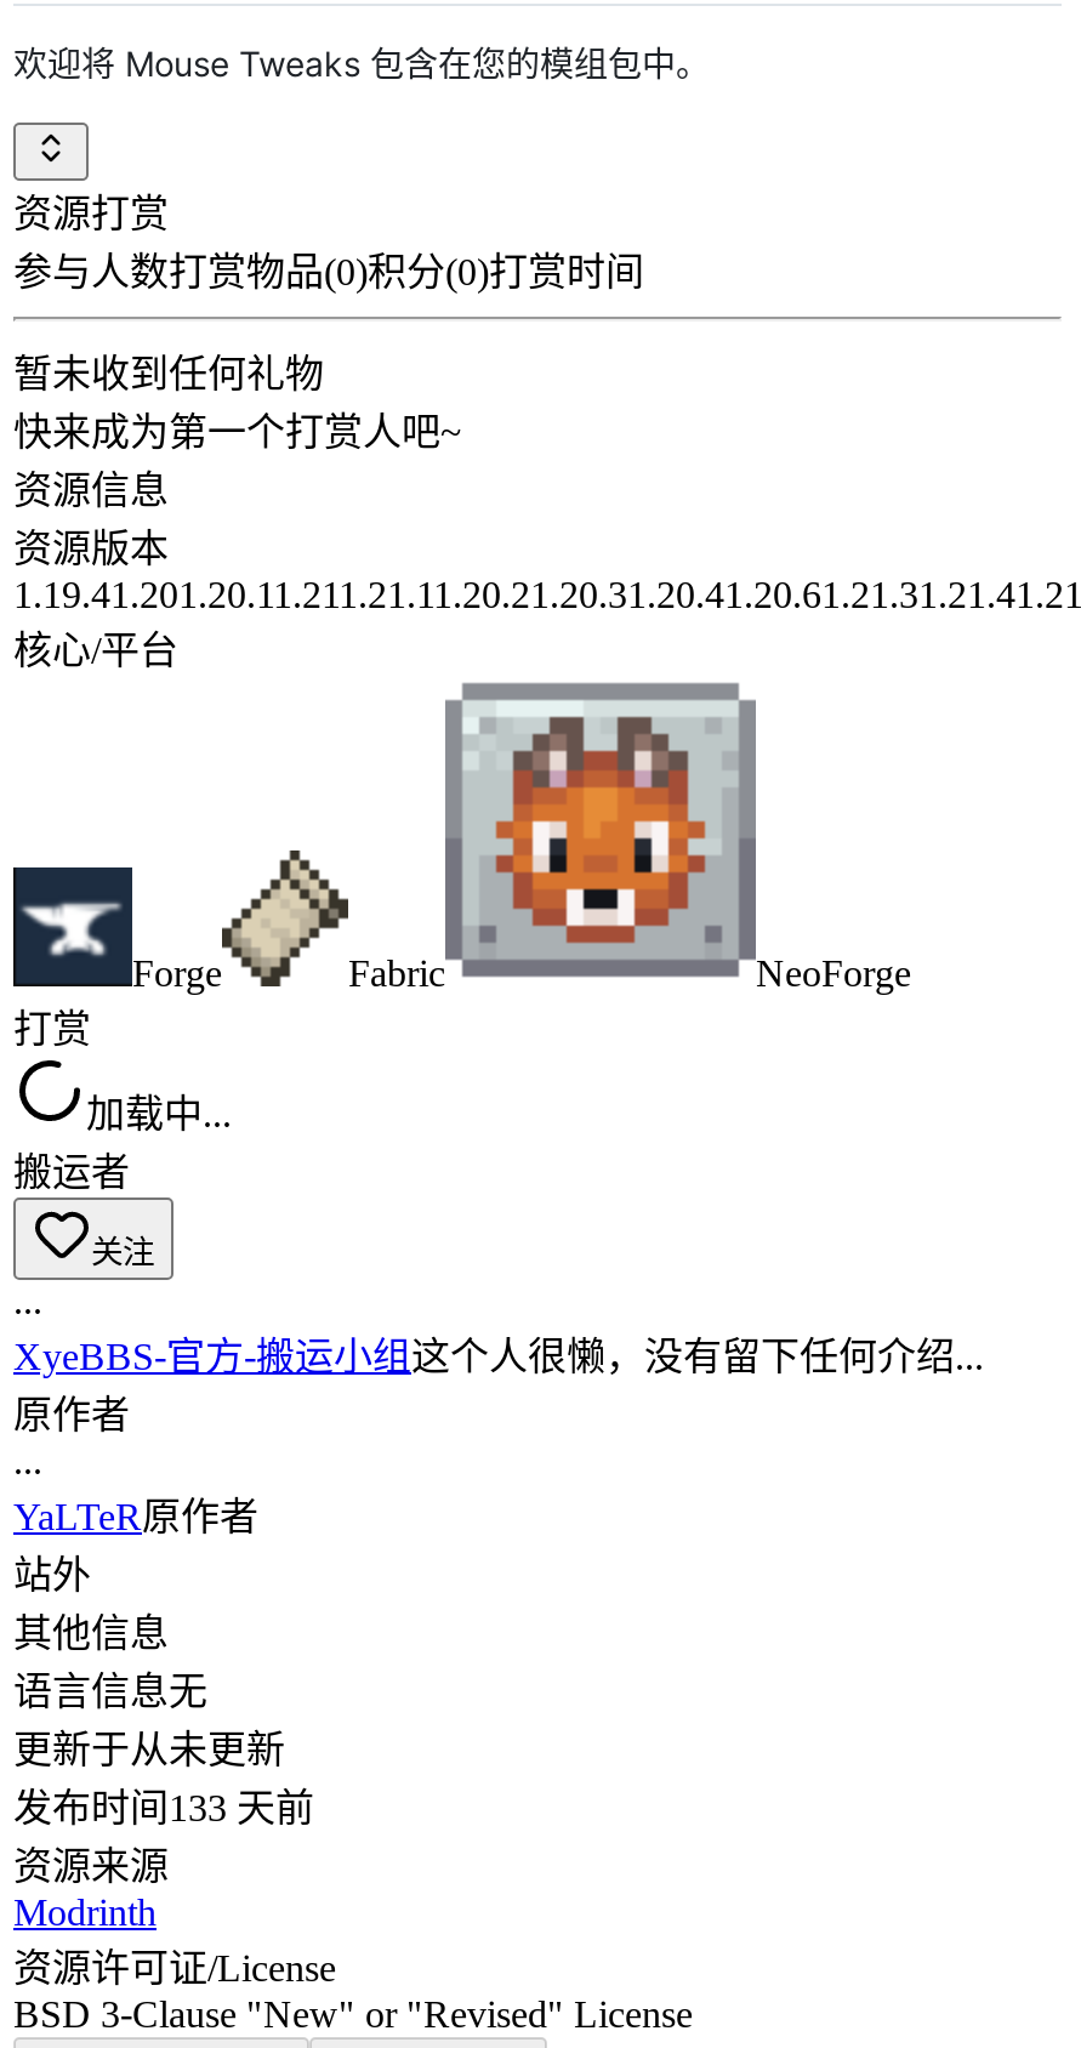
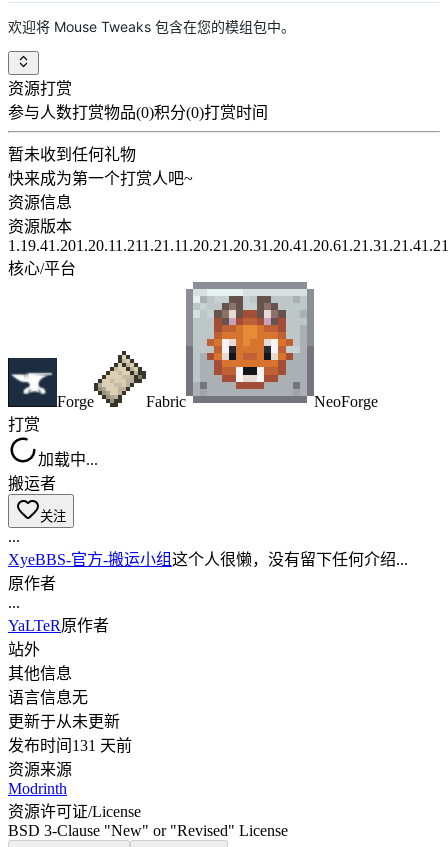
[13,1787,314,1828] 发布时间133 天前 -> [8,737,132,754] 发布时间131 天前

